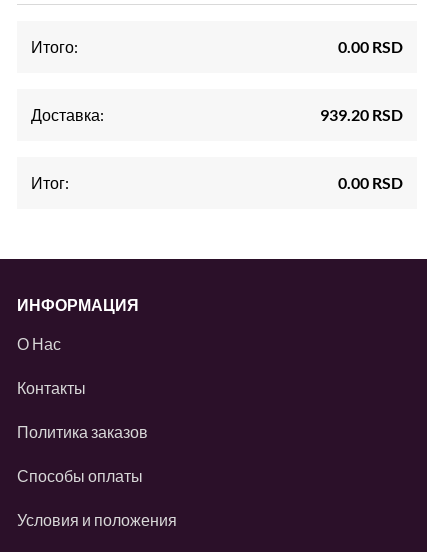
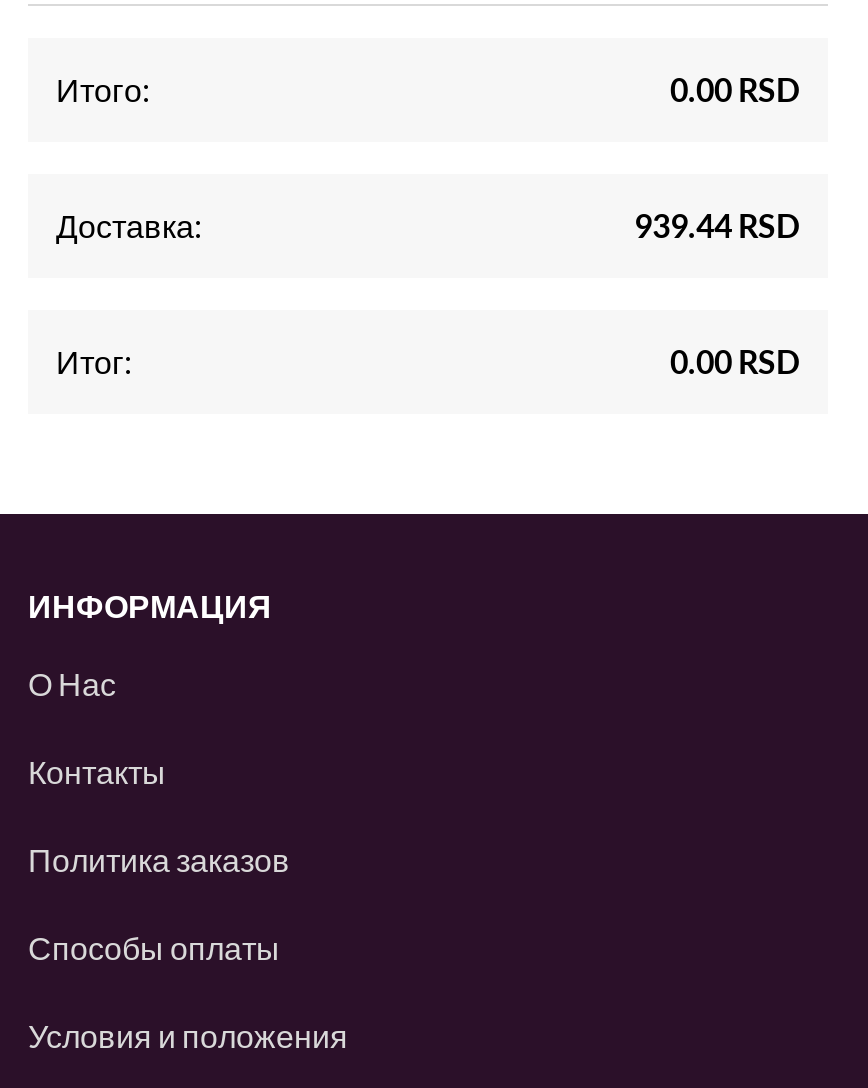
[320,105,403,124] 939.20 RSD -> [634,206,800,244] 939.44 RSD

